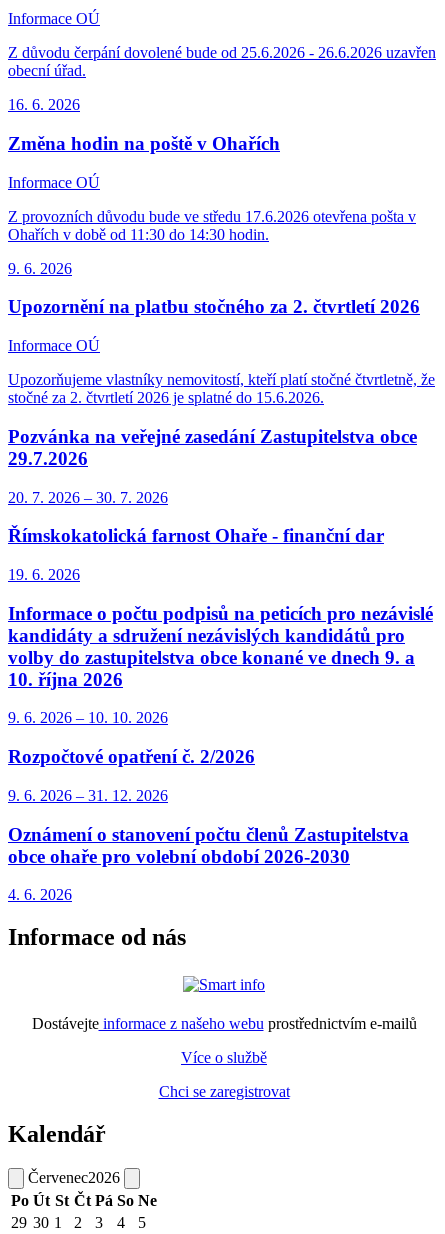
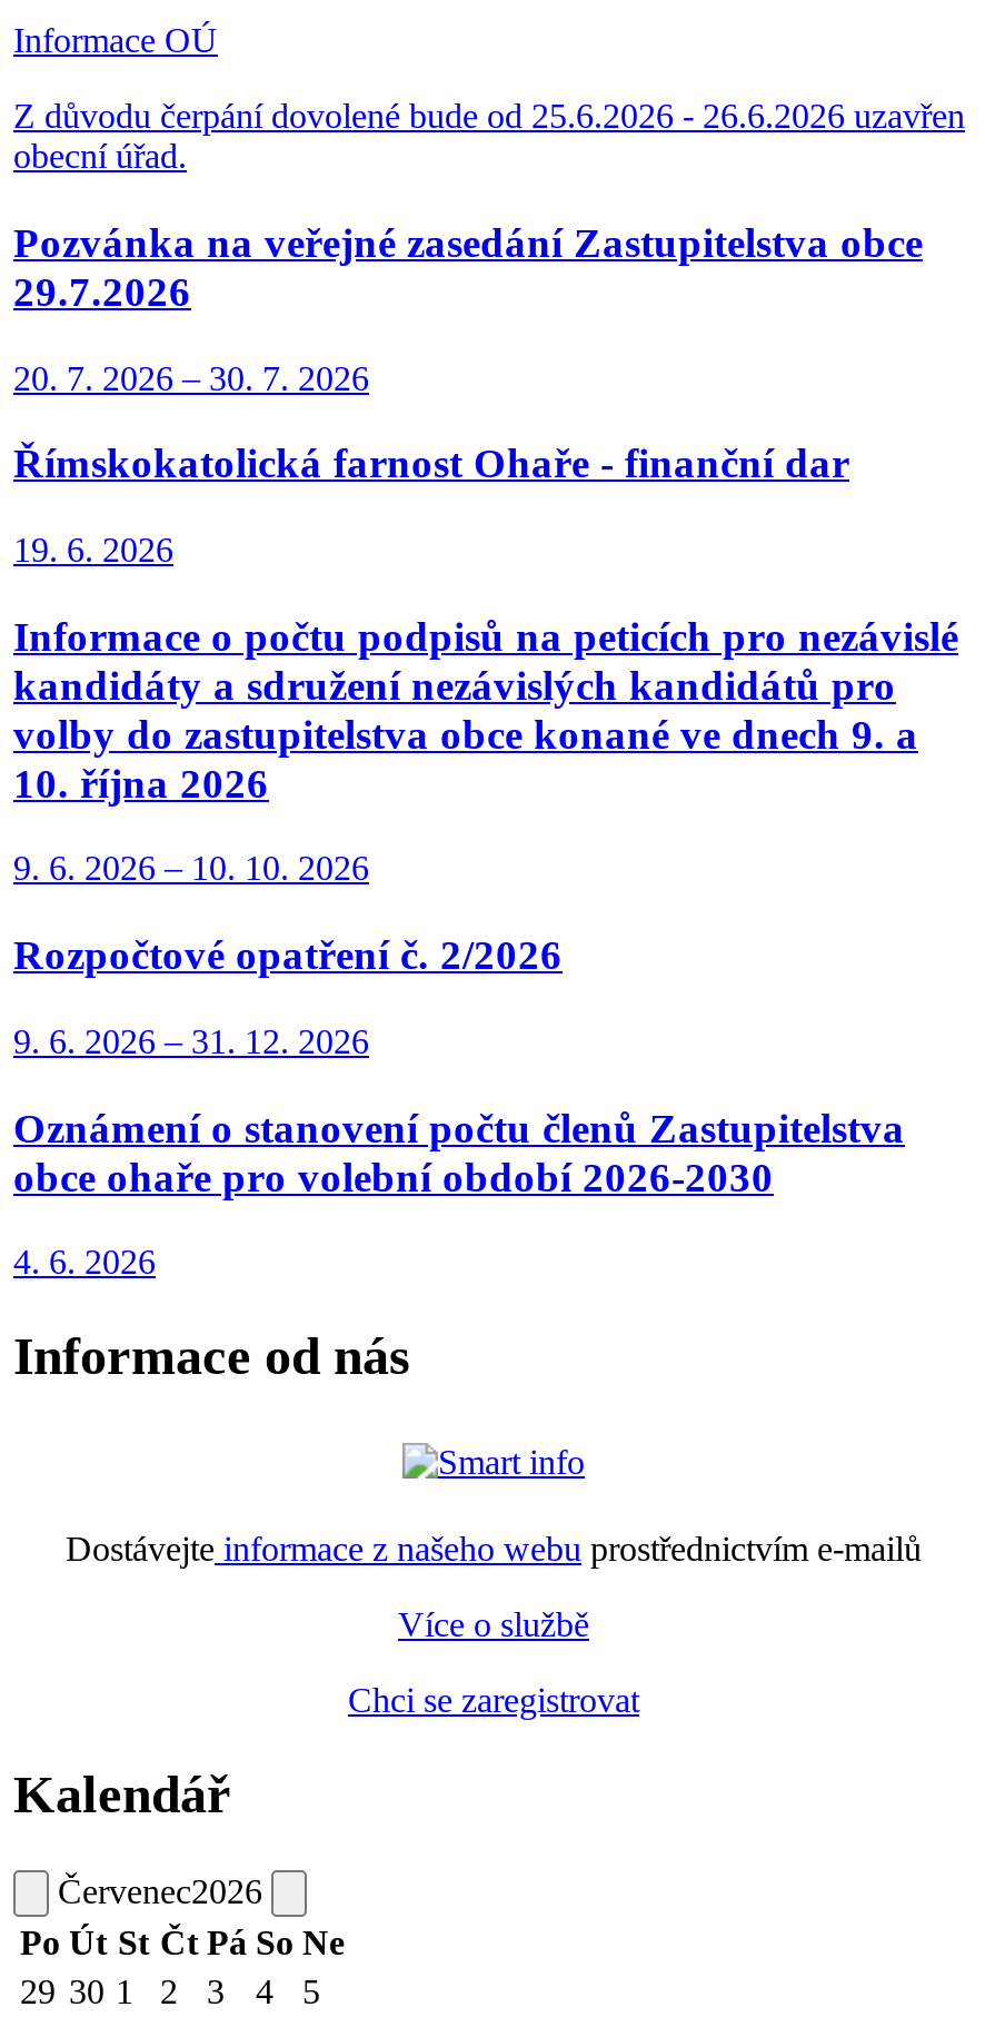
[8,96,435,406] 16. 6. 2026 | Změna hodin na poště v Ohařích | Informace OÚ | Z provozních důvodu bude ve středu 17.6.2026 otevřena pošta v | Ohařích v době od 11:30 do 14:30 hodin. | 9. 6. 2026 | Upozornění na platbu stočného za 2. čtvrtletí 2026 | Informace OÚ | Upozorňujeme vlastníky nemovitostí, kteří platí stočné čtvrtletně, že | stočné za 2. čtvrtletí 2026 je splatné do 15.6.2026. -> none

